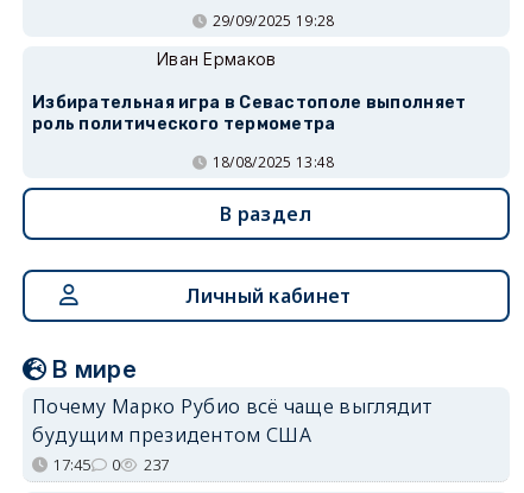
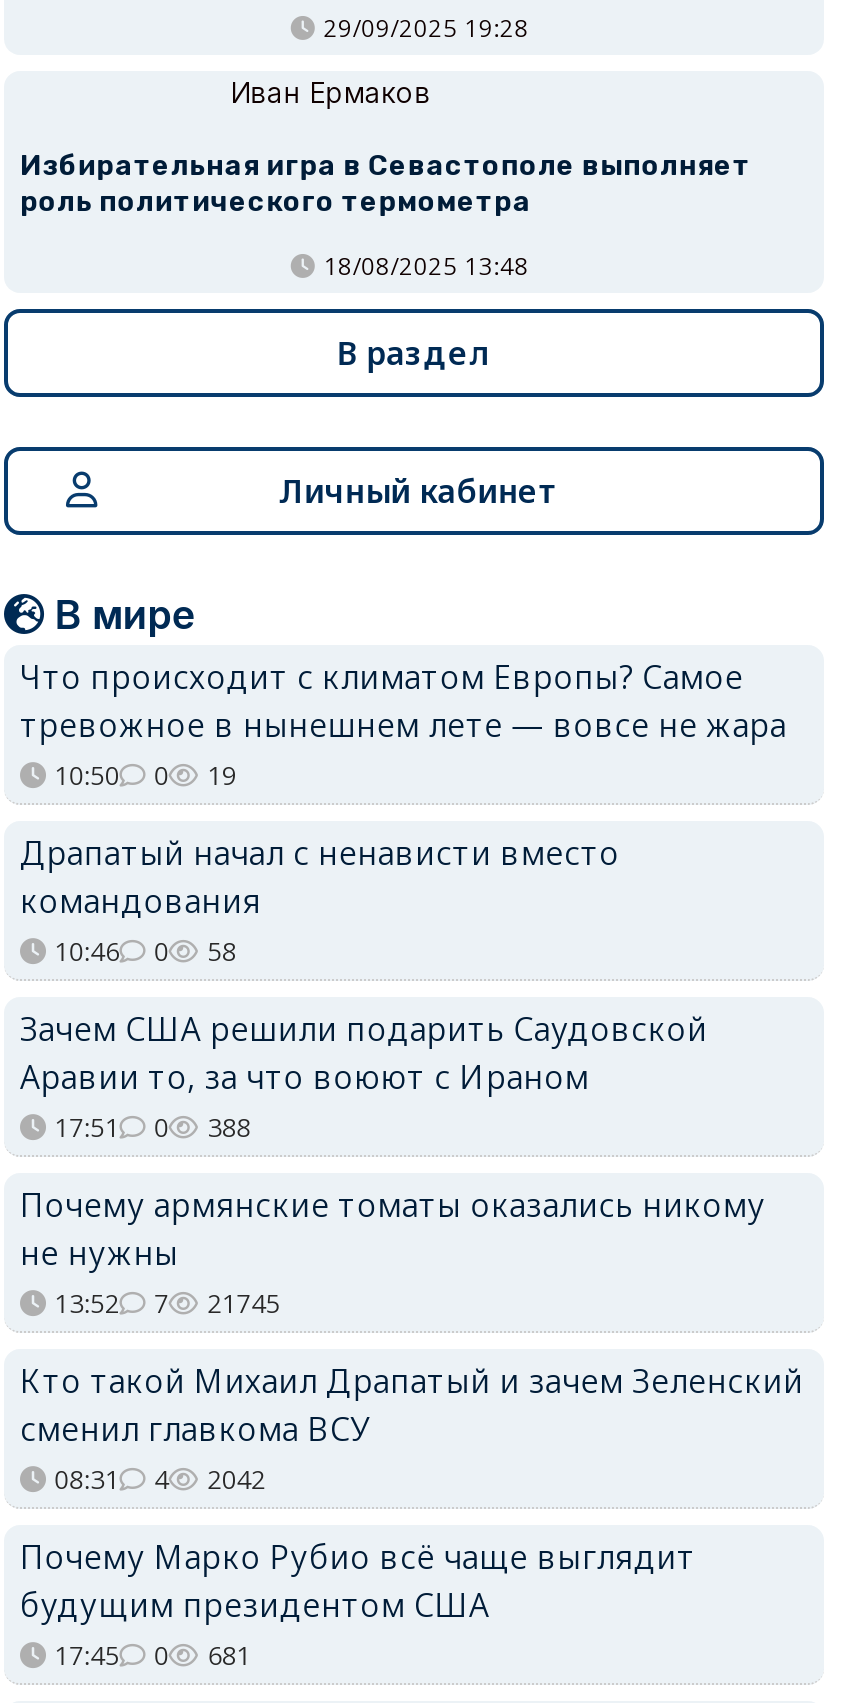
none -> [20,655,804,1497] Что происходит с климатом Европы? Самое | тревожное в нынешнем лете — вовсе не жара | 10:50 | 0 | 19 | Драпатый начал с ненависти вместо | командования | 10:46 | 0 | 58 | Зачем США решили подарить Саудовской | Аравии то, за что воюют с Ираном | 17:51 | 0 | 388 | Почему армянские томаты оказались никому | не нужны | 13:52 | 7 | 21745 | Кто такой Михаил Драпатый и зачем Зеленский | сменил главкома ВСУ | 08:31 | 4 | 2042
[53,454,169,475] 17:45 0 237 -> [55,1637,251,1673] 17:45 0 681

